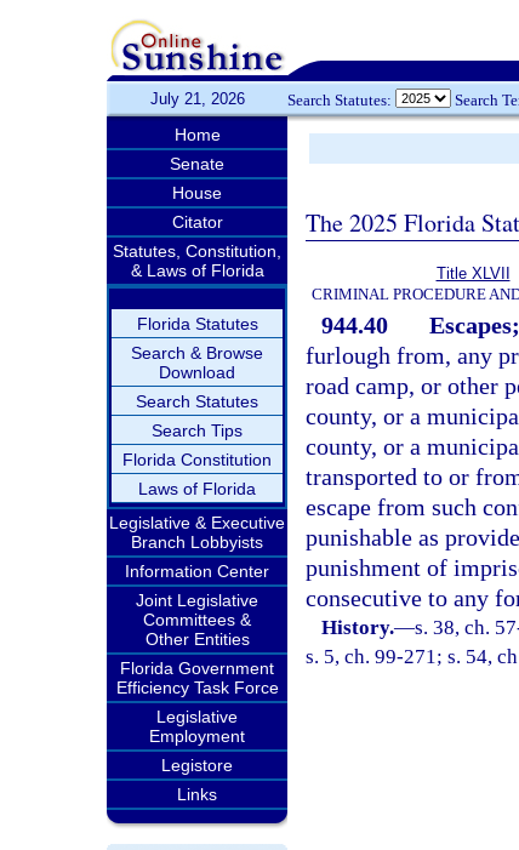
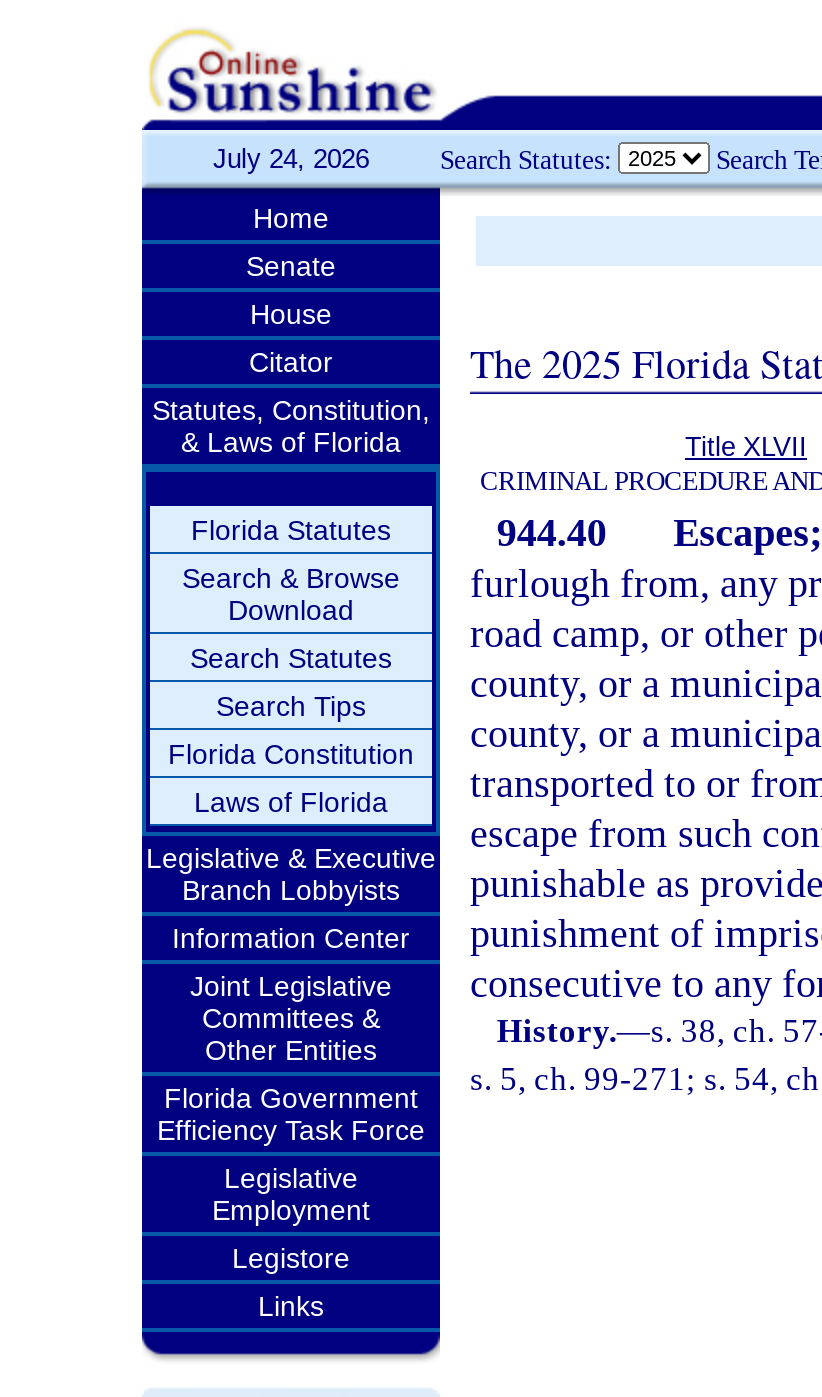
[150,90,244,108] July 21, 2026 -> [213,144,369,174] July 24, 2026

